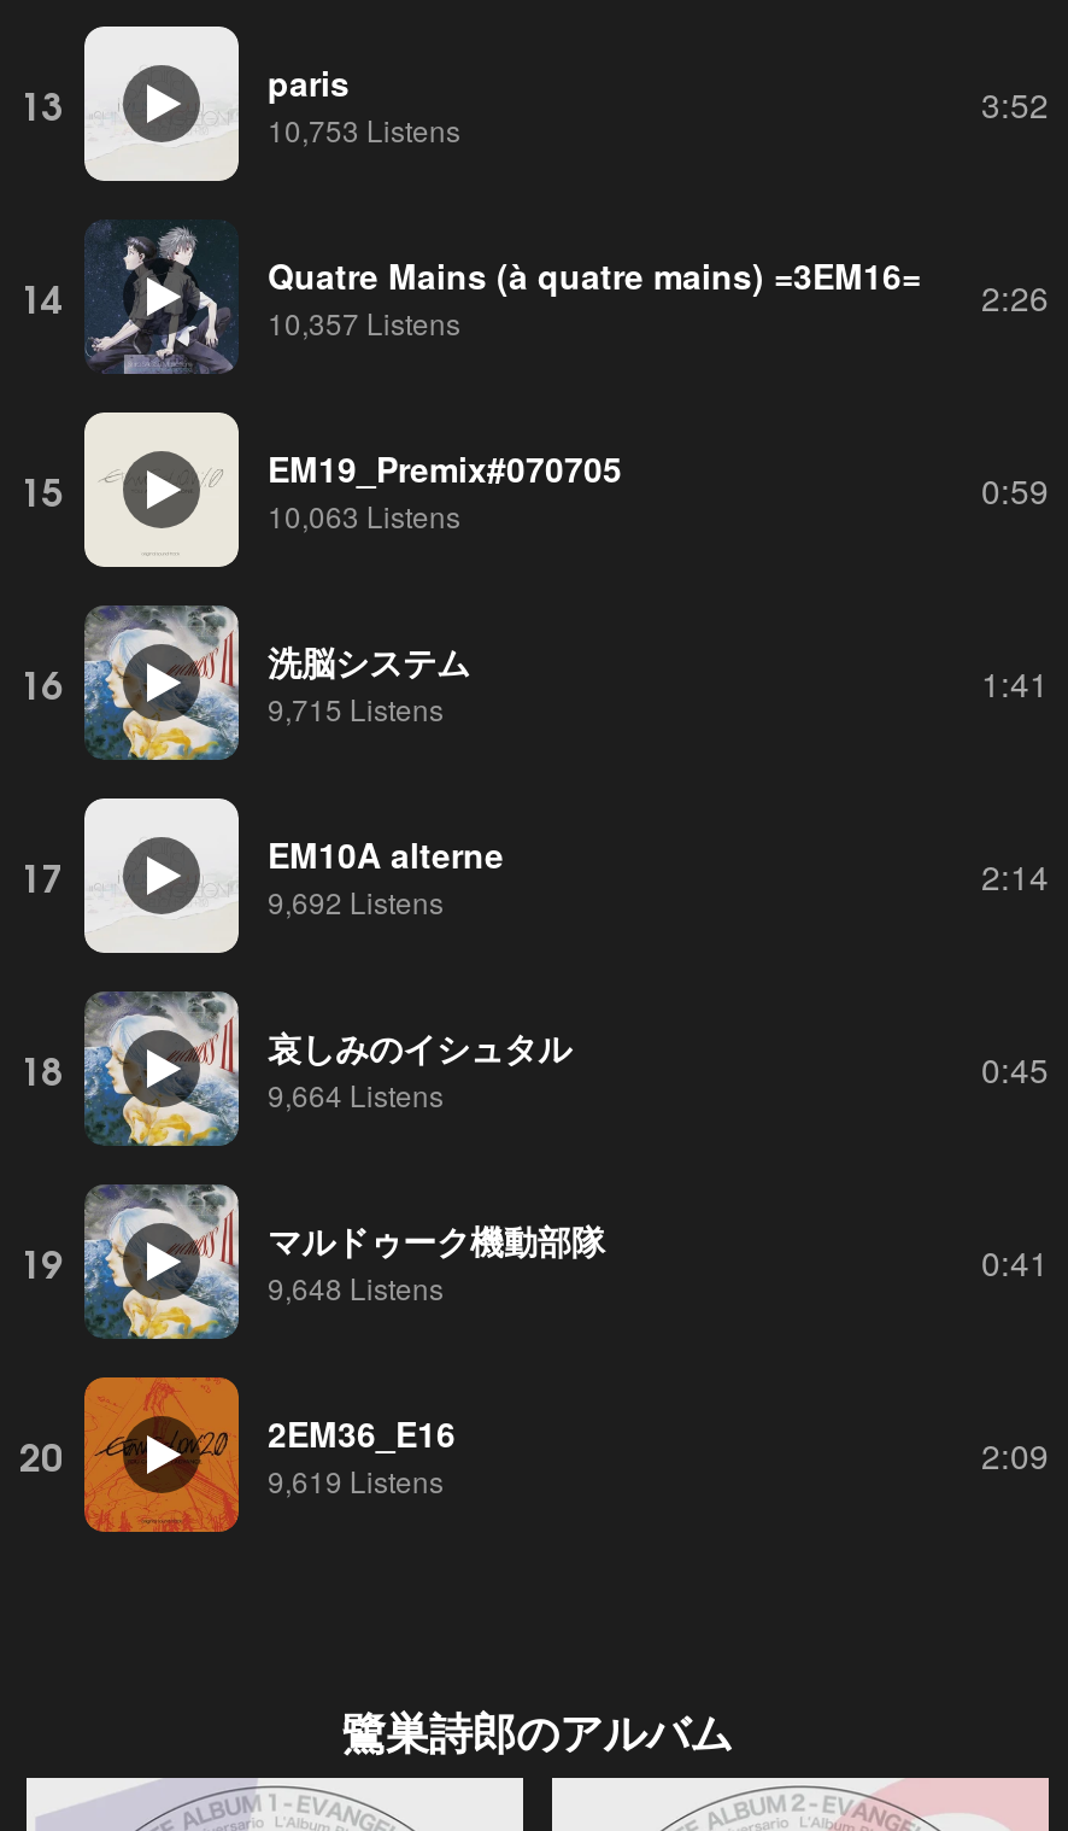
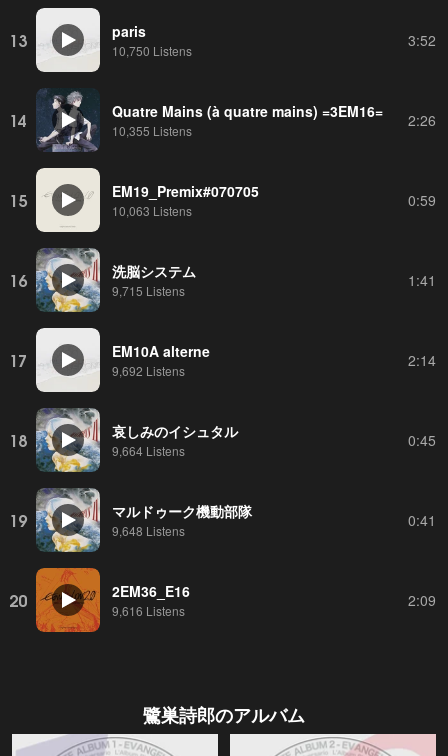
[268,107,460,148] 10,753 Listens -> [112,41,192,58] 10,750 Listens
[268,300,460,341] 10,357 Listens -> [112,121,192,138] 10,355 Listens
[268,1458,444,1499] 9,619 Listens -> [112,601,185,618] 9,616 Listens

